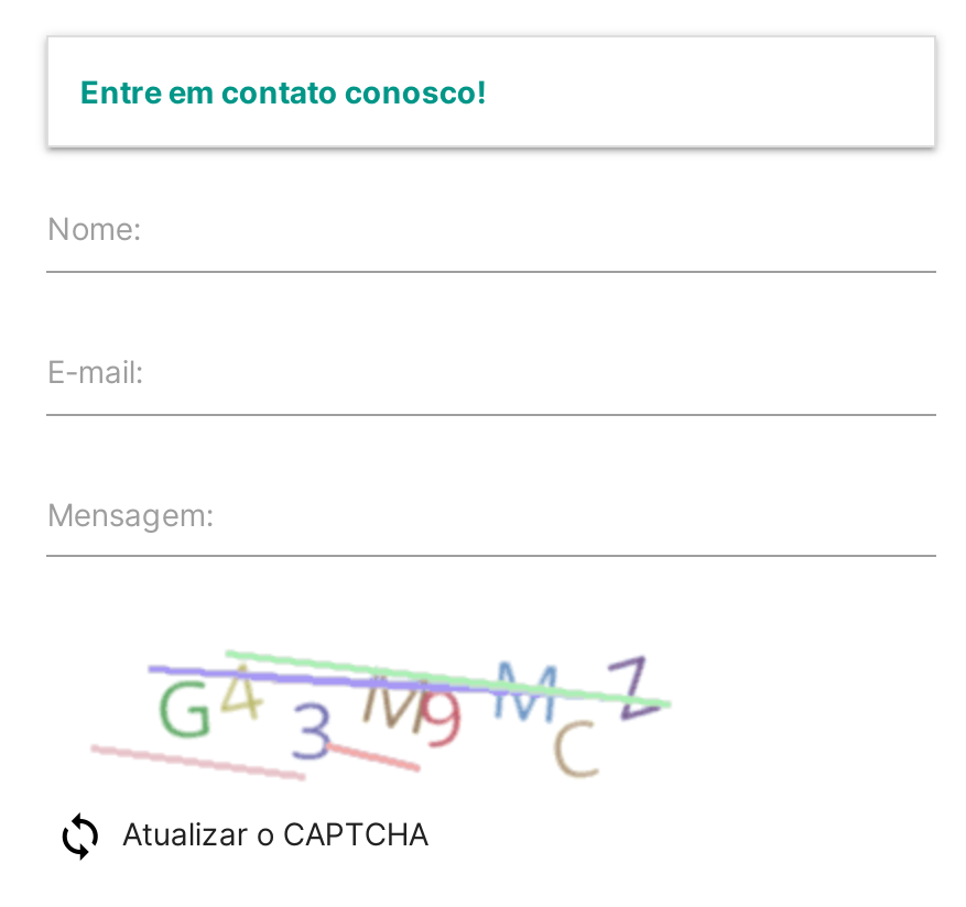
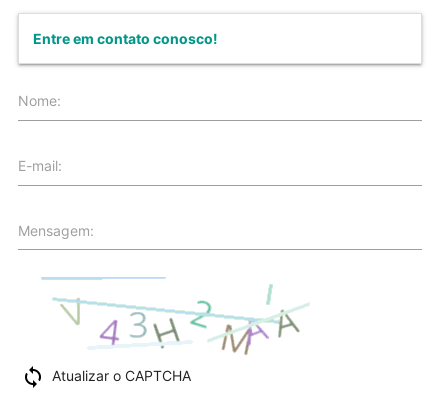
[88,616,687,788] [image] -> [39,276,310,356] [image]

